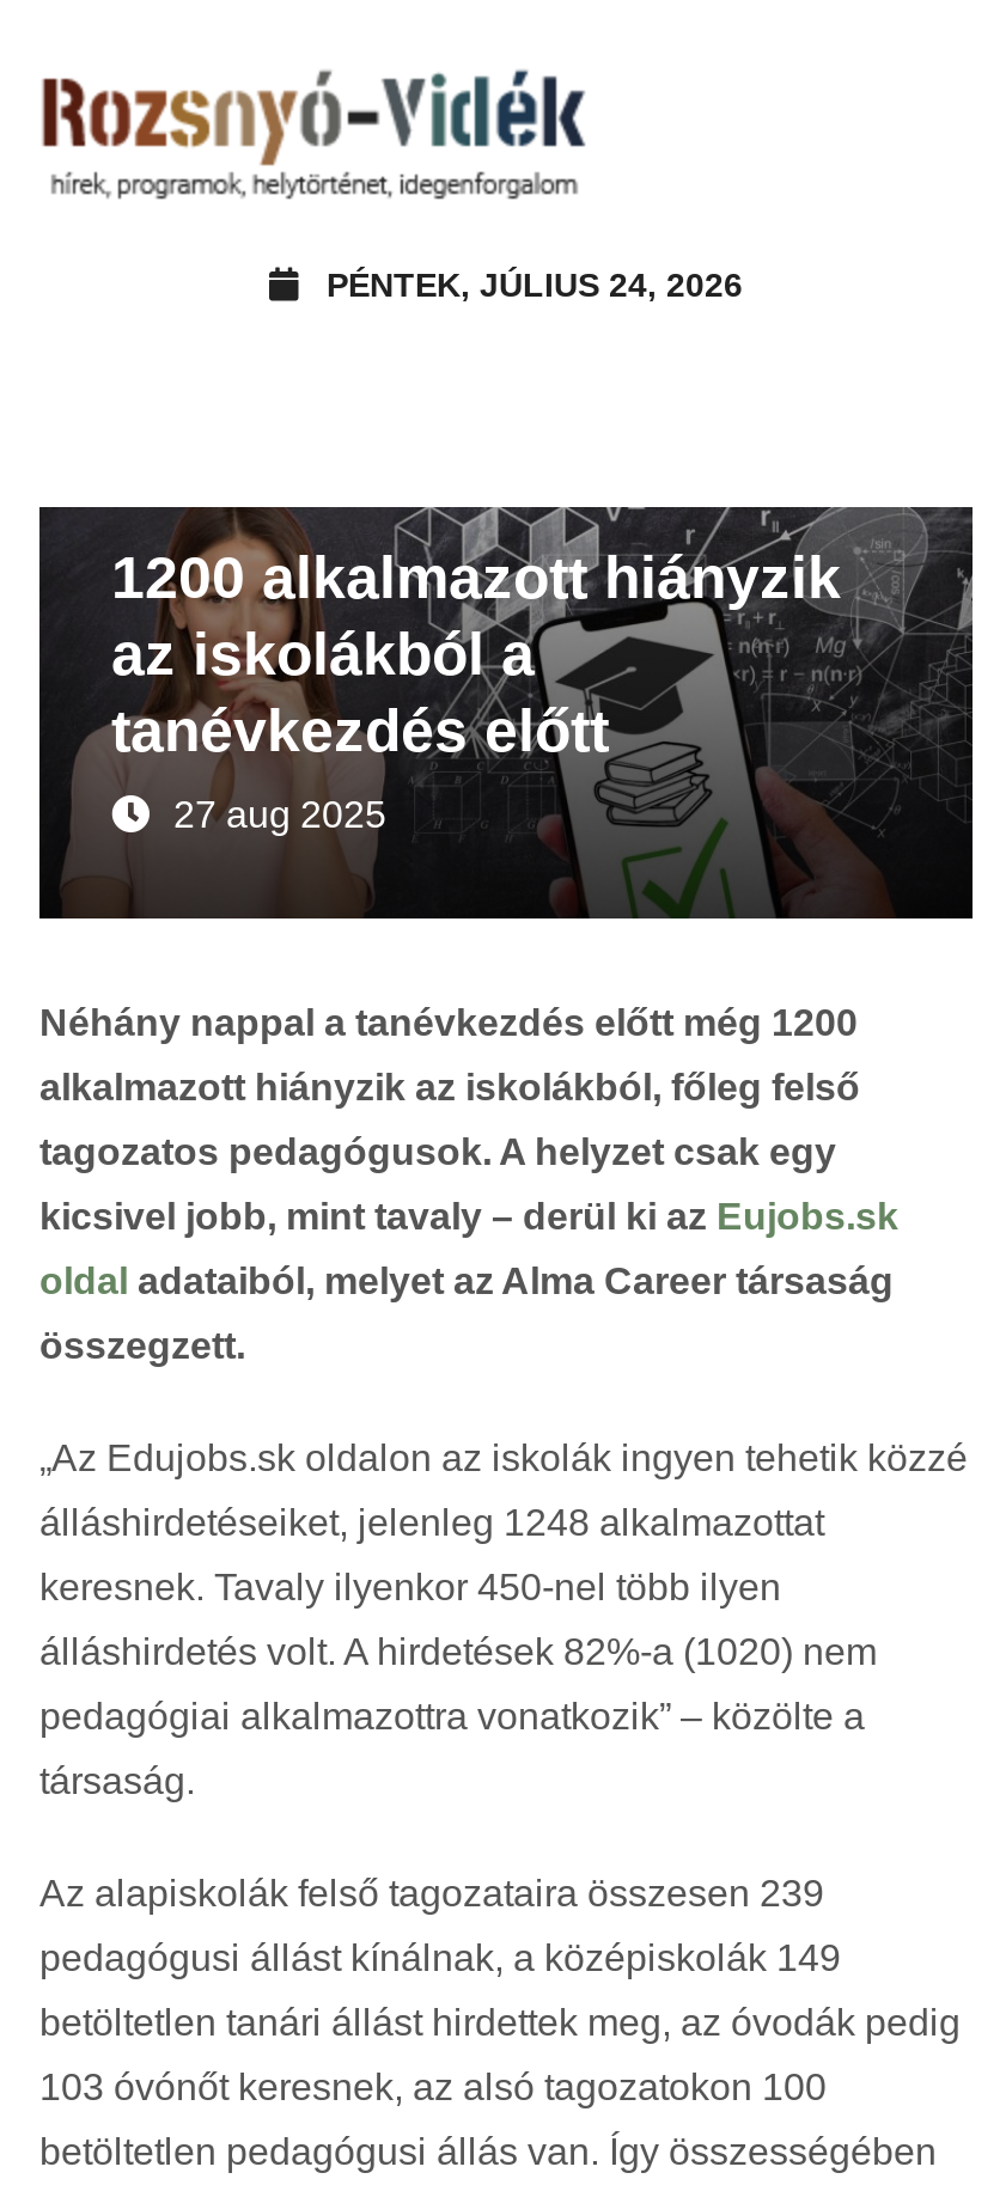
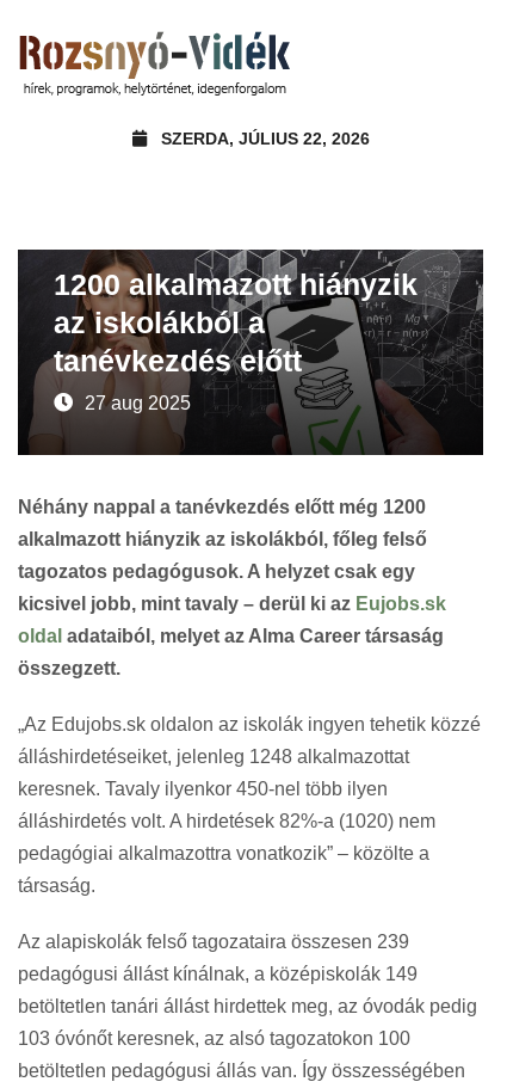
[327,266,743,304] PÉNTEK, JÚLIUS 24, 2026 -> [160,129,369,148] SZERDA, JÚLIUS 22, 2026

